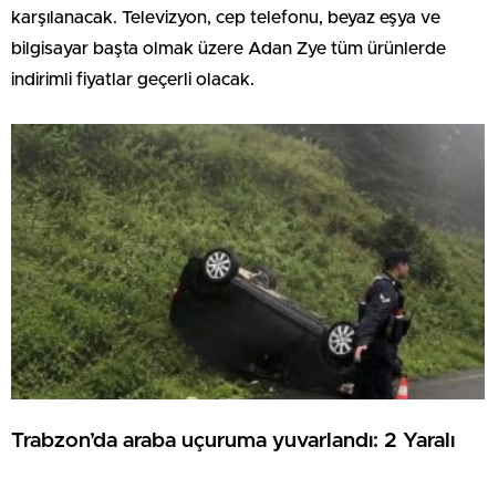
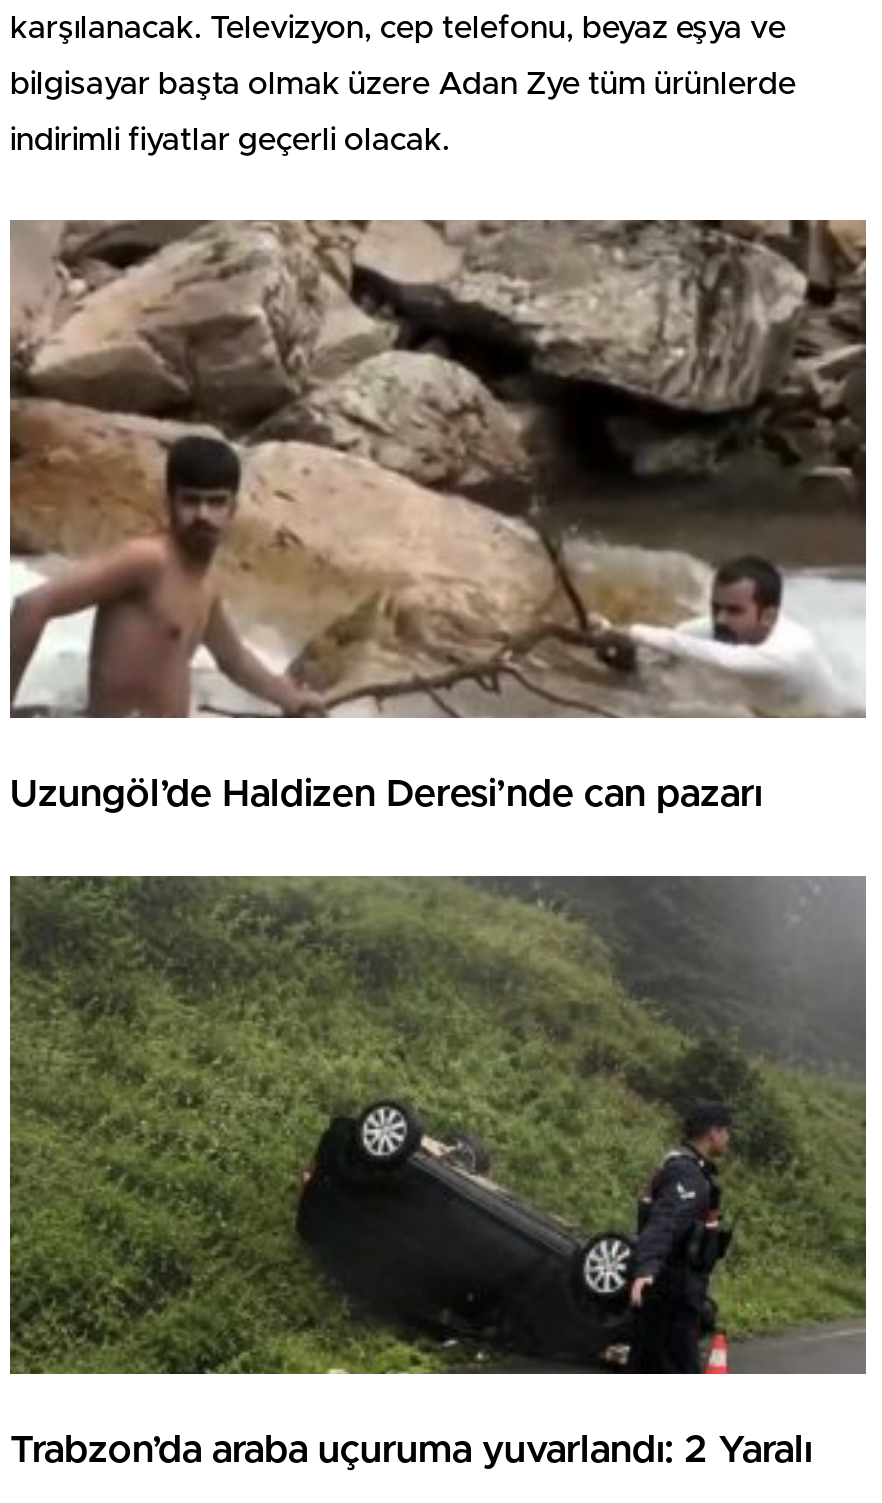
none -> [10,219,866,814] [image] | Uzungöl’de Haldizen Deresi’nde can pazarı

